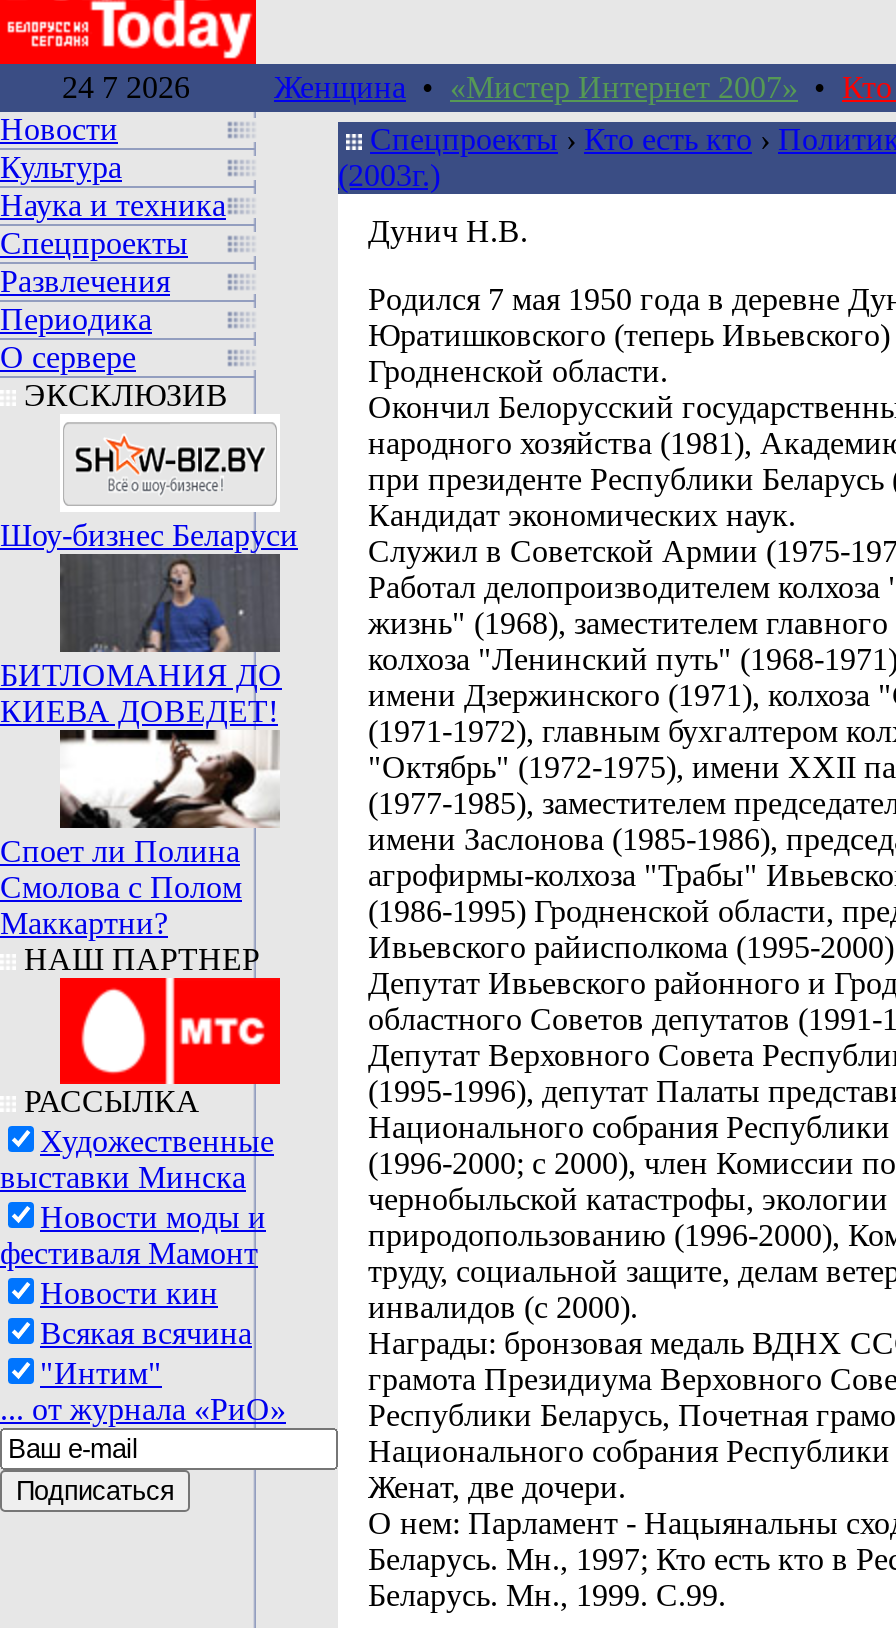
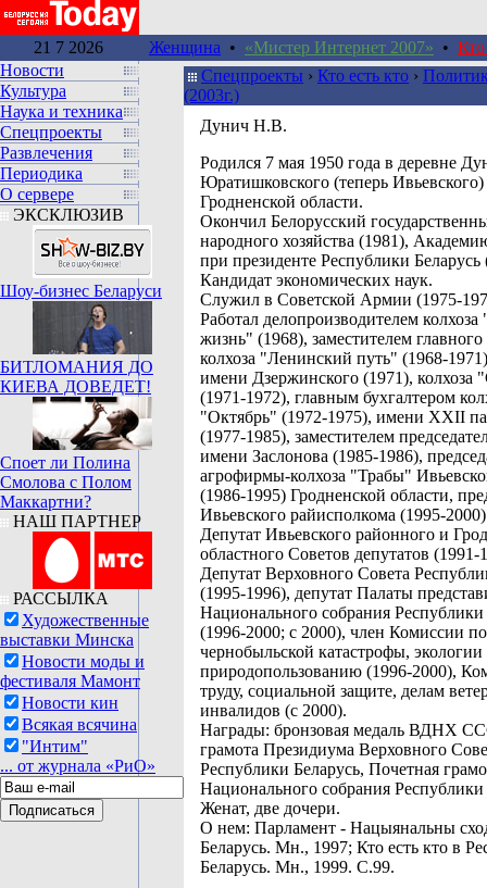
[62,70,190,104] 24 7 2026 -> [34,38,103,57] 21 7 2026

